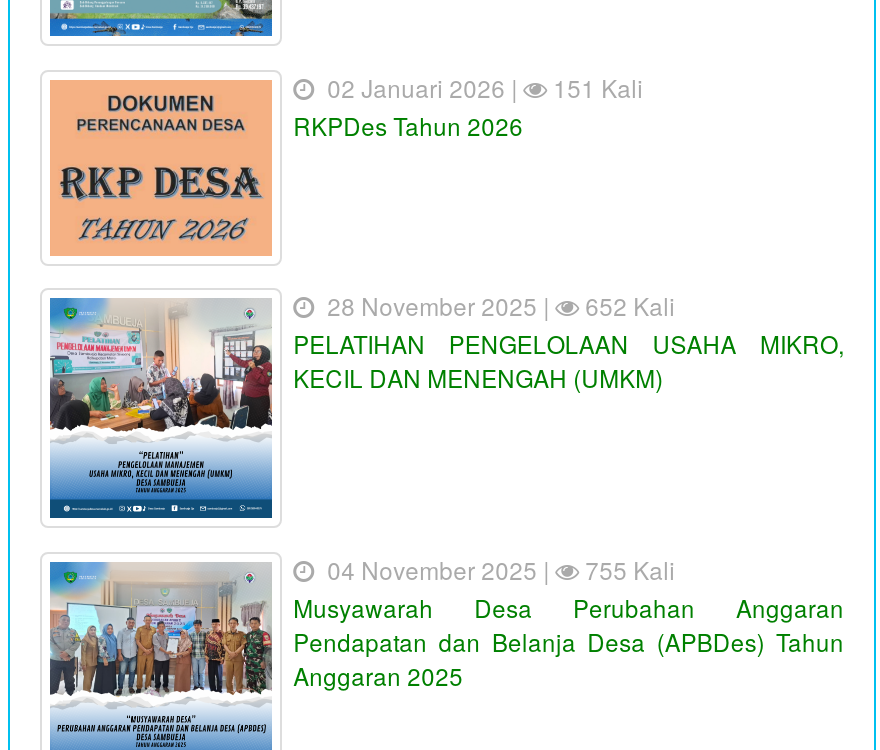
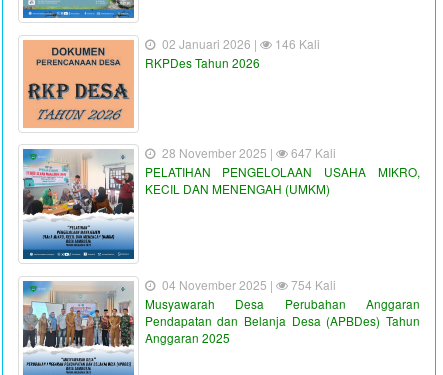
[547,69,643,103] 151 Kali -> [272,35,320,52] 146 Kali
[579,287,675,321] 652 Kali -> [288,144,336,161] 647 Kali
[579,551,675,585] 755 Kali -> [288,276,336,293] 754 Kali

